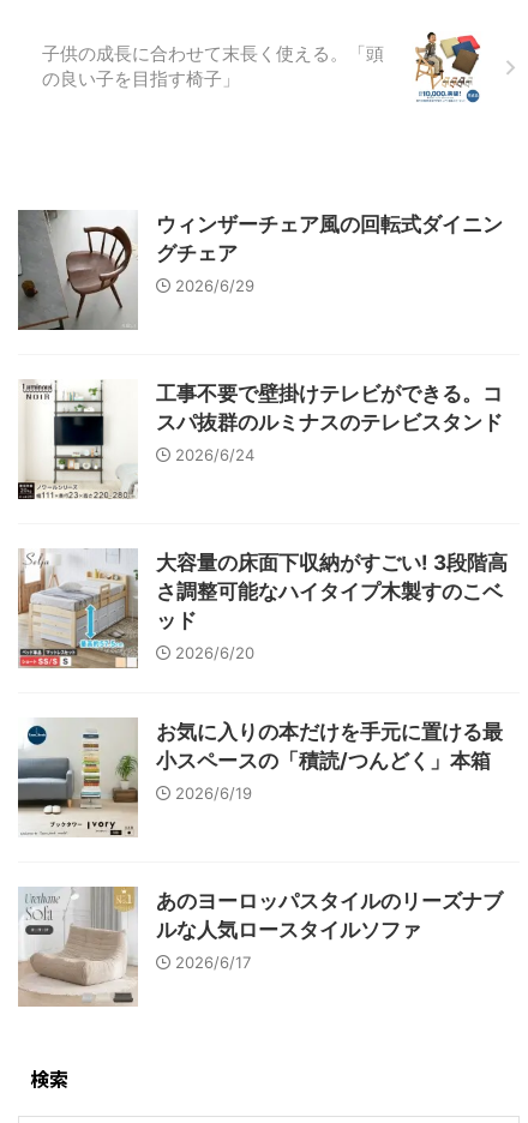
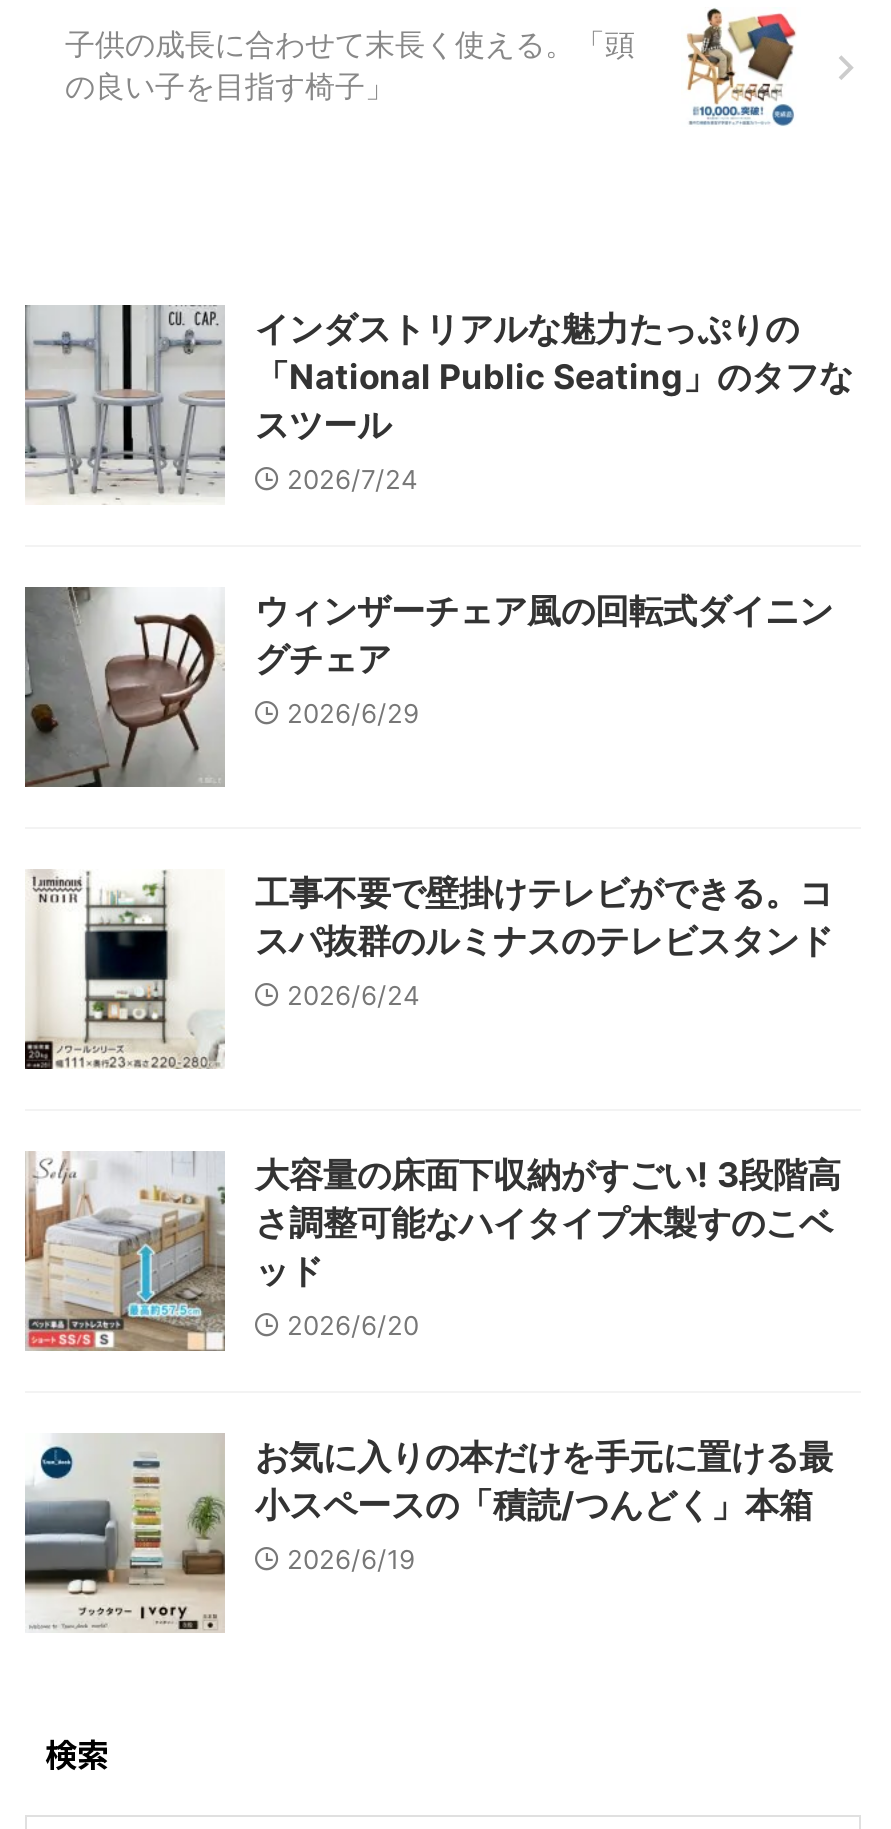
none -> [25,303,853,503] [image] | インダストリアルな魅力たっぷりの | 「National Public Seating」のタフな | スツール | 2026/7/24
moved [17,209,508,803] -> [23,585,841,1575]: [image] | ウィンザーチェア風の回転式ダイニン | グチェア | ... | 小スペースの「積読/つんどく」本箱 | 2026/6/19
[18,887,503,1007] [image] | あのヨーロッパスタイルのリーズナブ | ルな人気ロースタイルソファ | 2026/6/17 -> none

